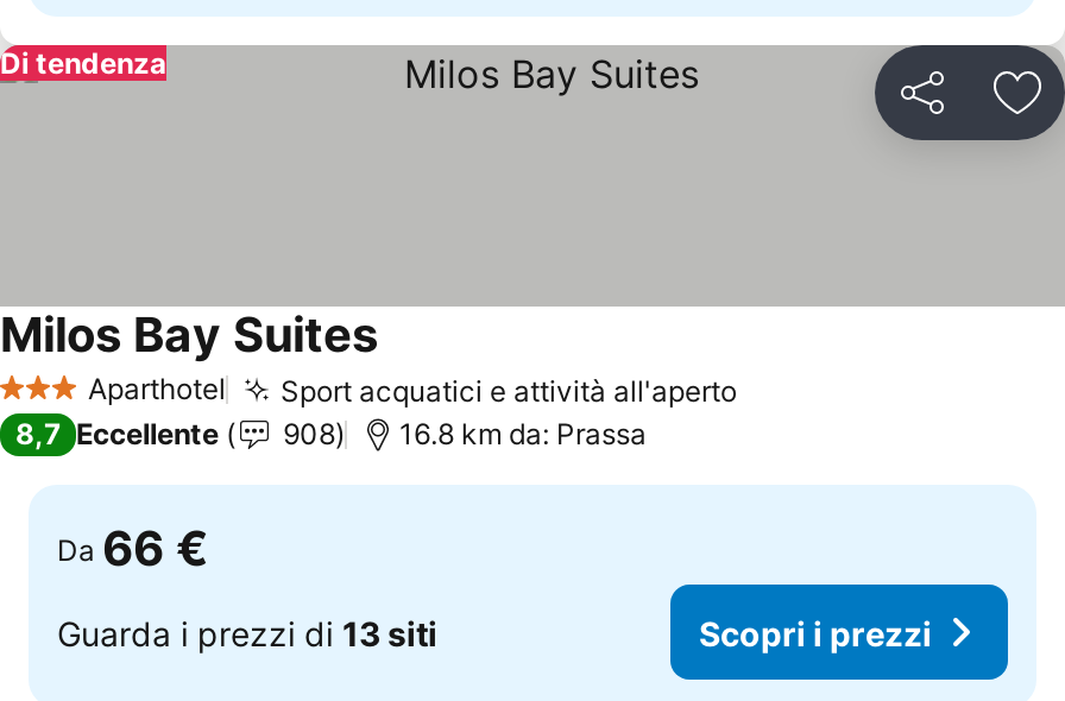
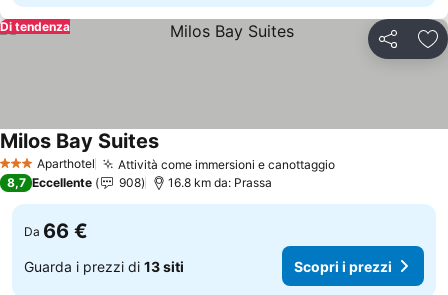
[281,372,737,408] Sport acquatici e attività all'aperto -> [118,156,335,171] Attività come immersioni e canottaggio

